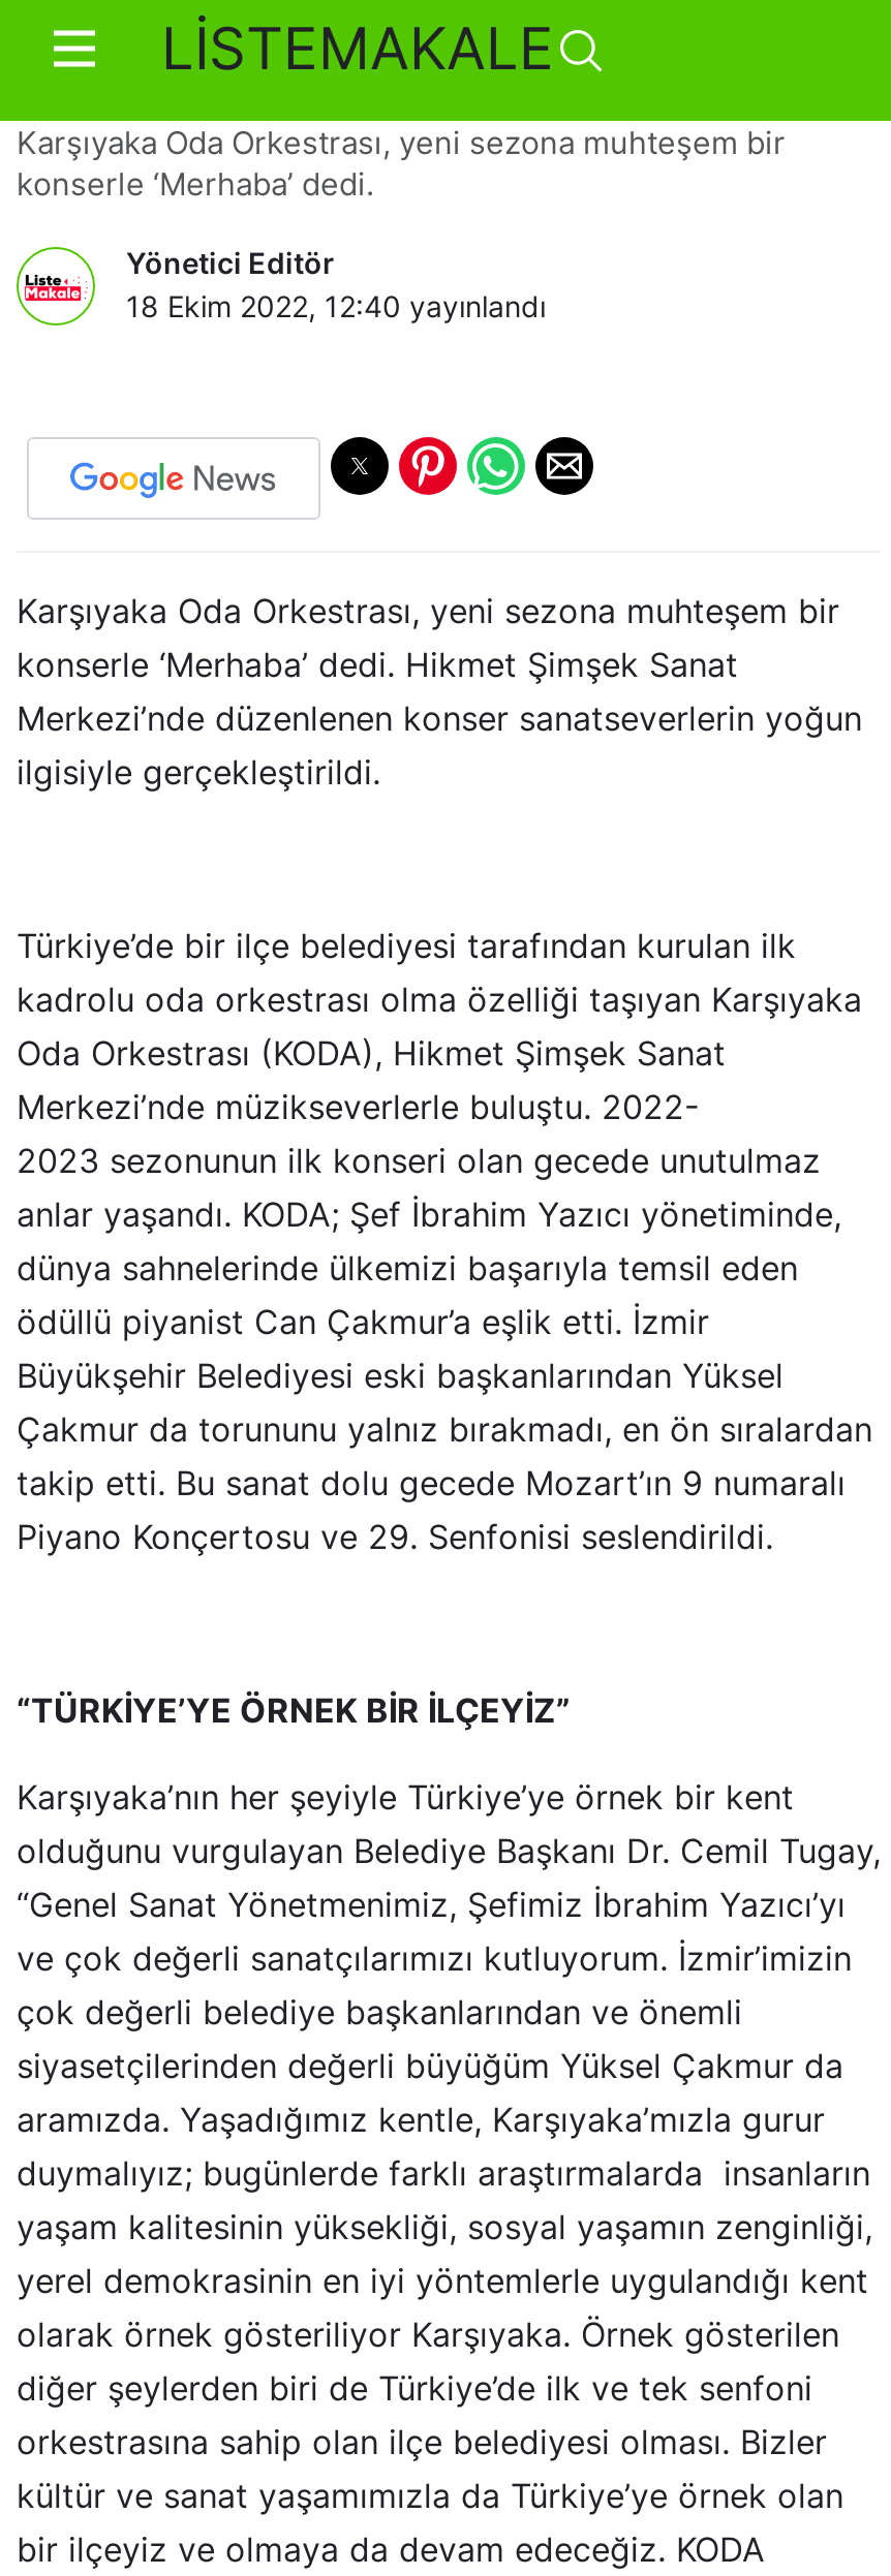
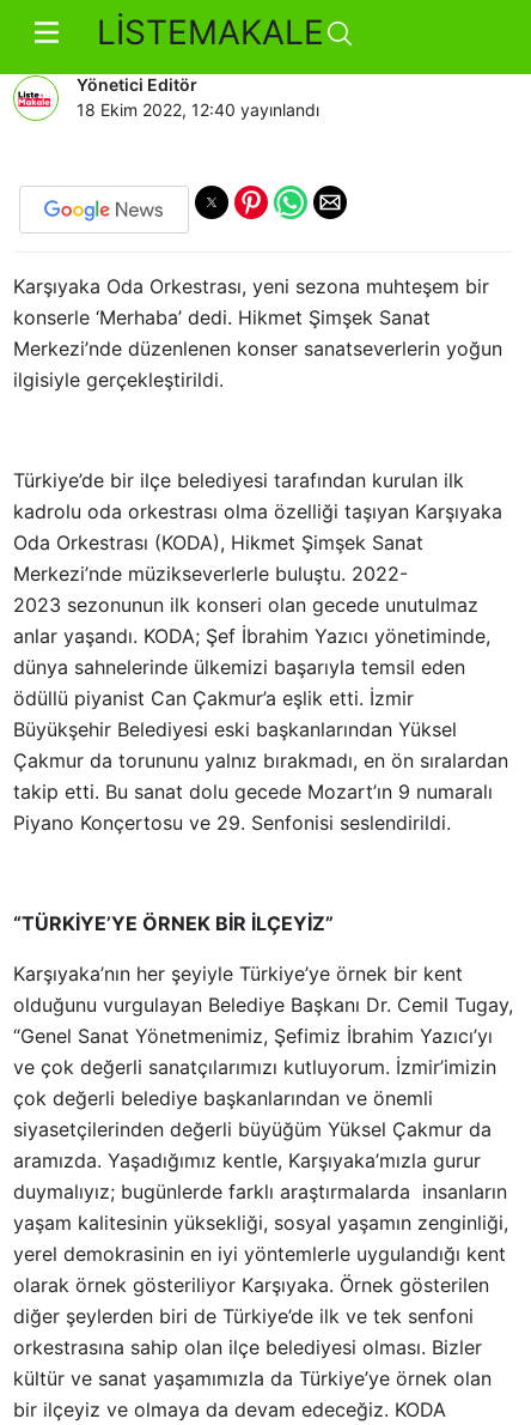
[17,123,786,204] Karşıyaka Oda Orkestrası, yeni sezona muhteşem bir | konserle ‘Merhaba’ dedi. -> none

